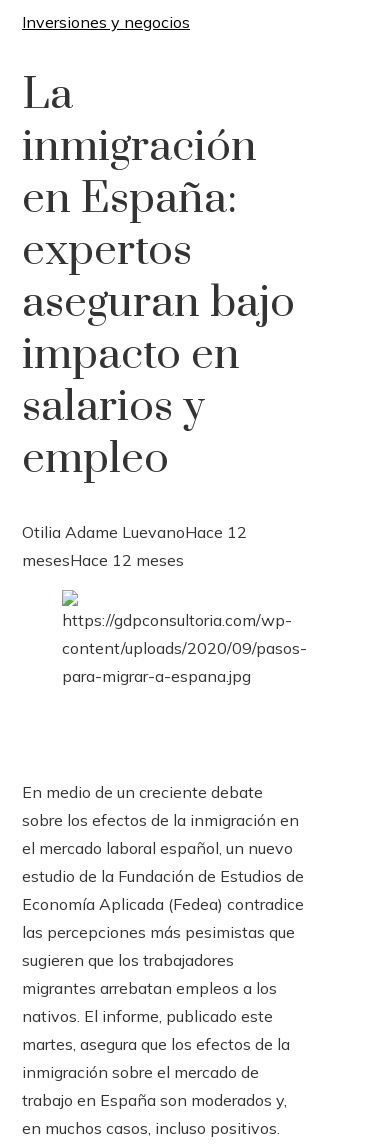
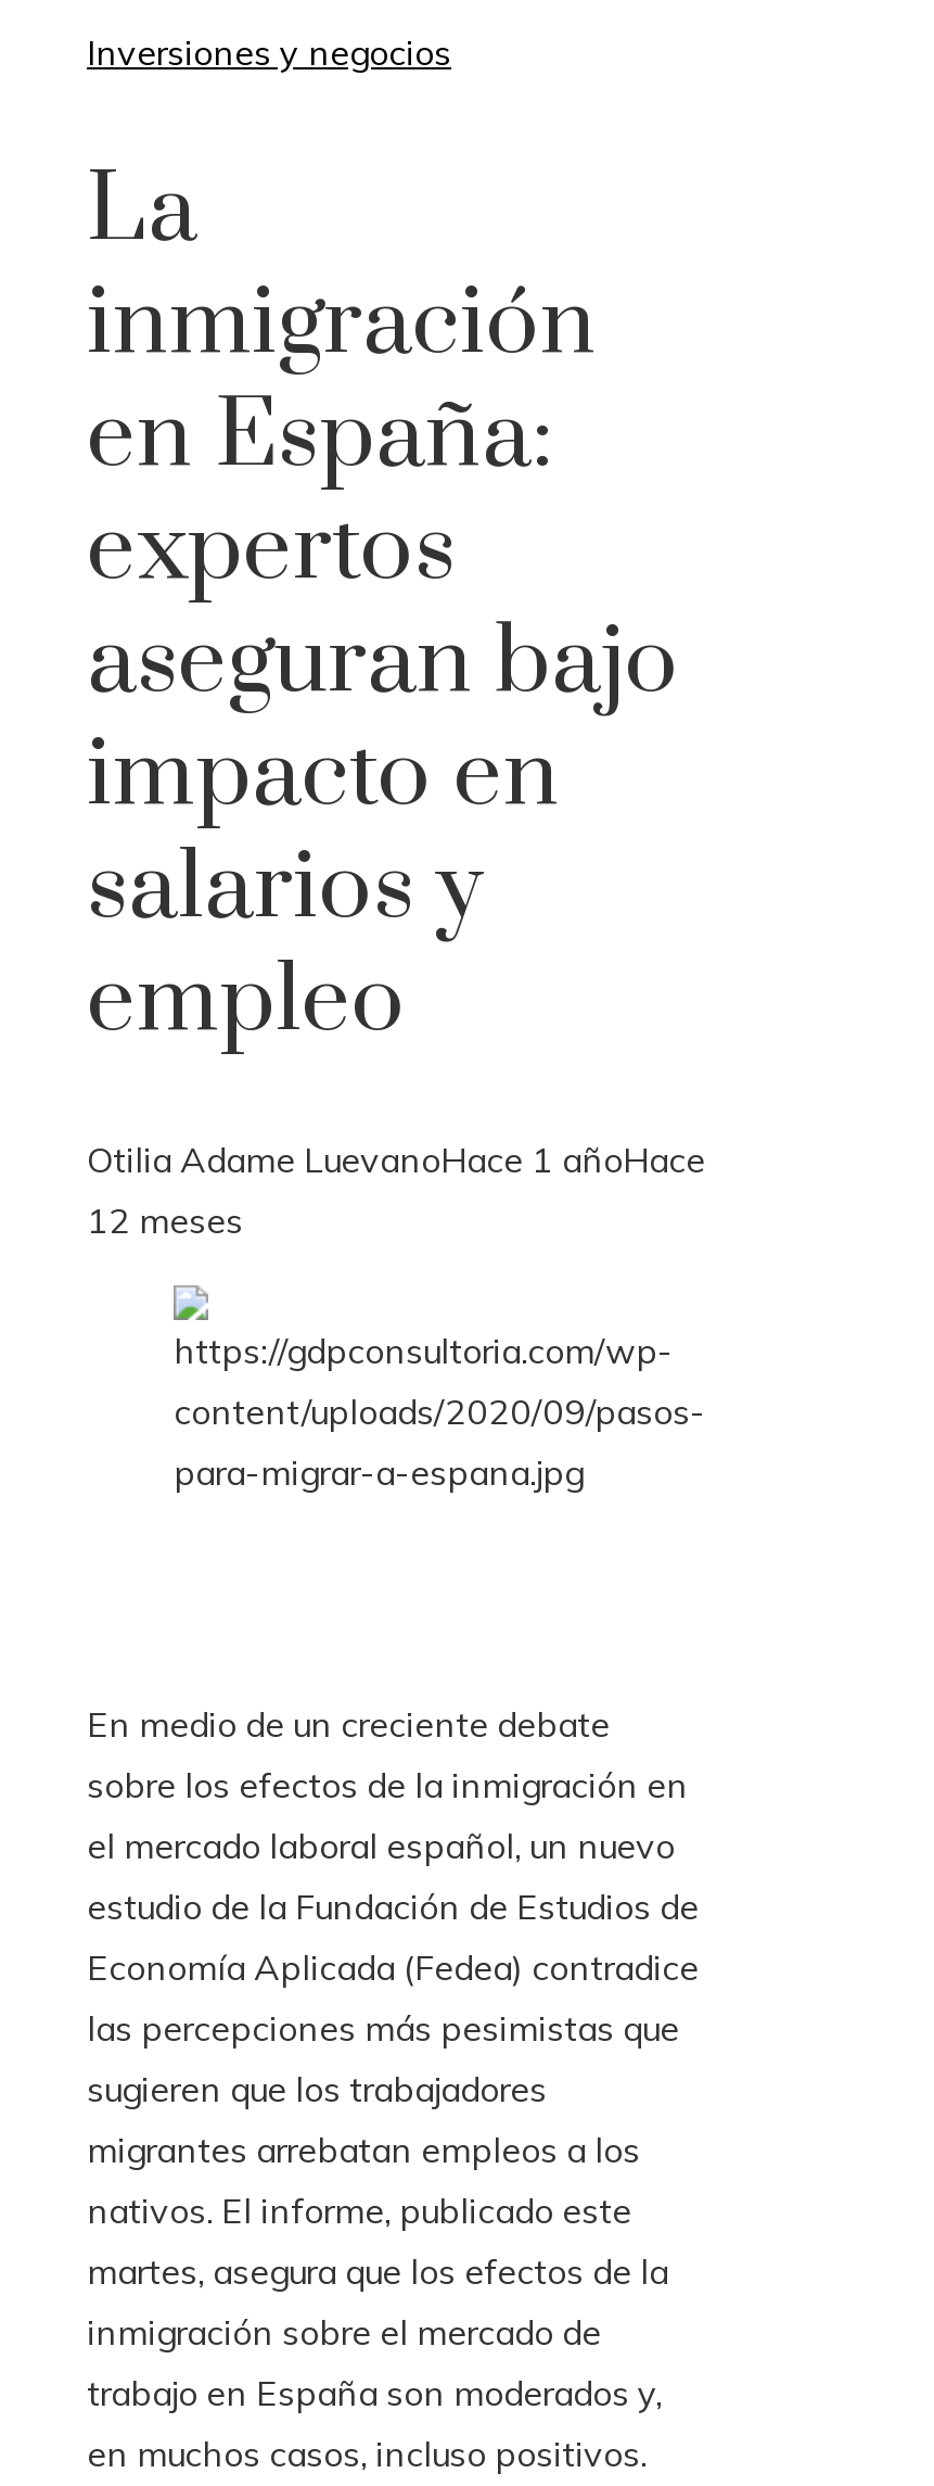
[22,522,247,570] Otilia Adame LuevanoHace 12 | mesesHace 12 meses -> [87,1139,705,1243] Otilia Adame LuevanoHace 1 añoHace | 12 meses

